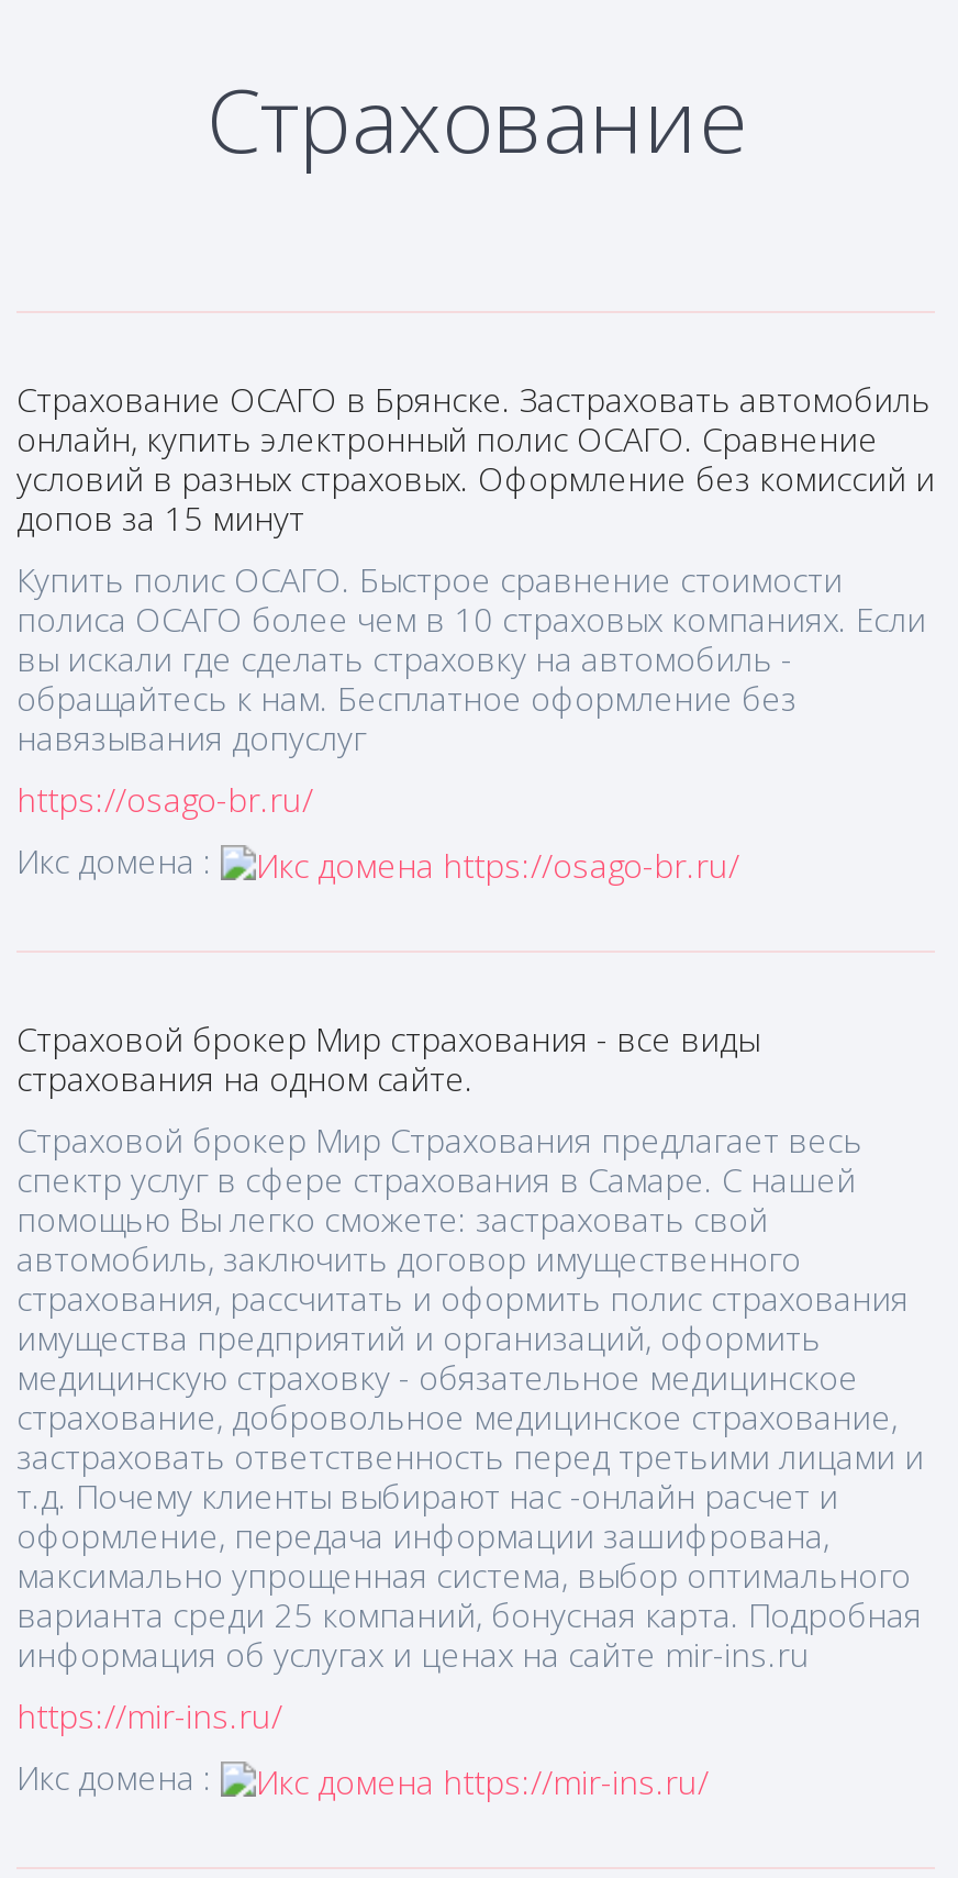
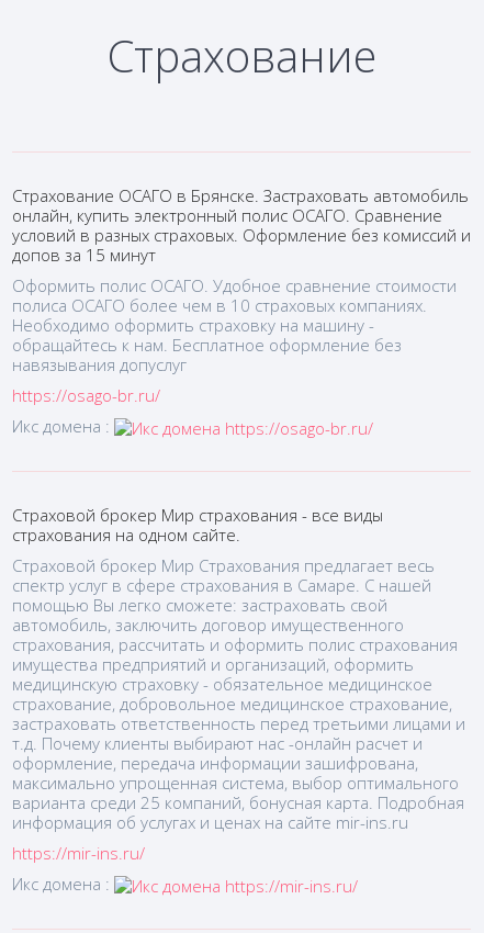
[16,557,926,680] Купить полис ОСАГО. Быстрое сравнение стоимости | полиса ОСАГО более чем в 10 страховых компаниях. Если | вы искали где сделать страховку на автомобиль - -> [12,274,457,336] Оформить полис ОСАГО. Удобное сравнение стоимости | полиса ОСАГО более чем в 10 страховых компаниях. | Необходимо оформить страховку на машину -

